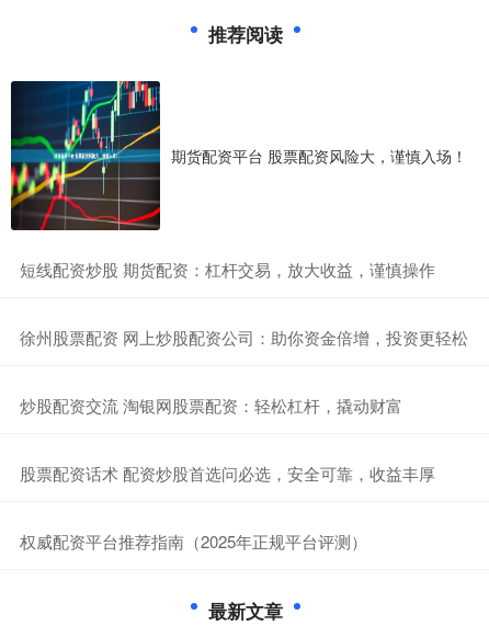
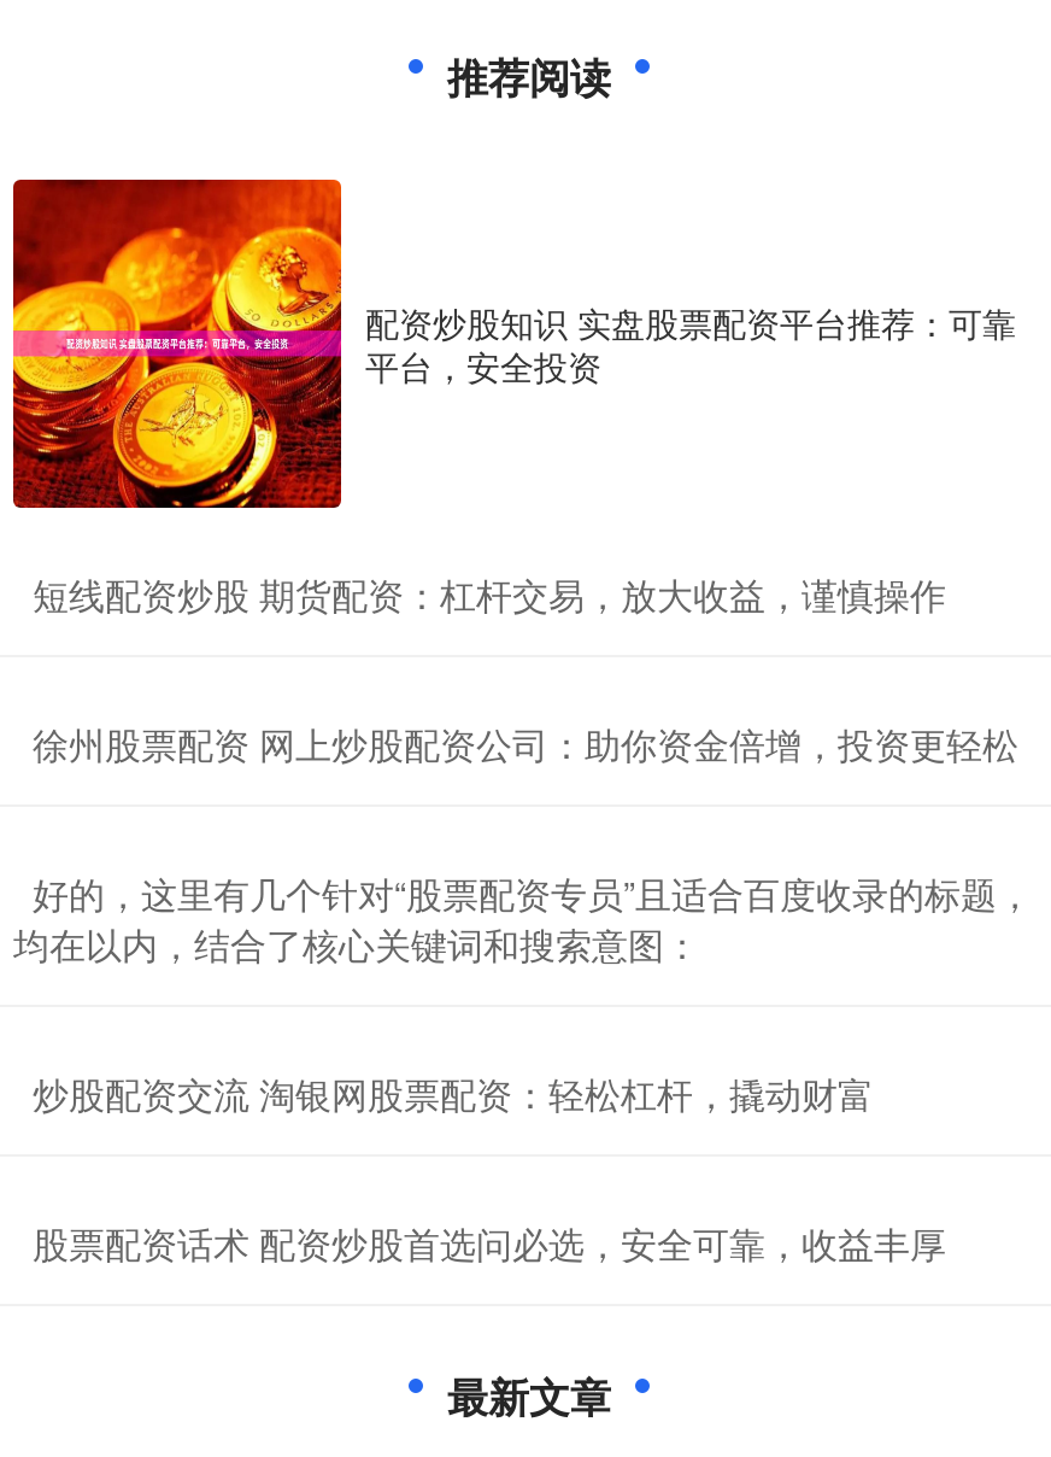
[10,80,467,231] [image] | 期货配资平台 股票配资风险大，谨慎入场！ -> [11,177,1016,510] [image] | 配资炒股知识 实盘股票配资平台推荐：可靠 | 平台，安全投资
none -> [13,866,1033,968] 好的，这里有几个针对“股票配资专员”且适合百度收录的标题， | 均在以内，结合了核心关键词和搜索意图：
moved [20,393,435,484] -> [33,1066,946,1267]: 炒股配资交流 淘银网股票配资：轻松杠杆，撬动财富 | 股票配资话术 配资炒股首选问必选，安全可靠，收益丰厚
[20,529,367,552] 权威配资平台推荐指南（2025年正规平台评测） -> none

